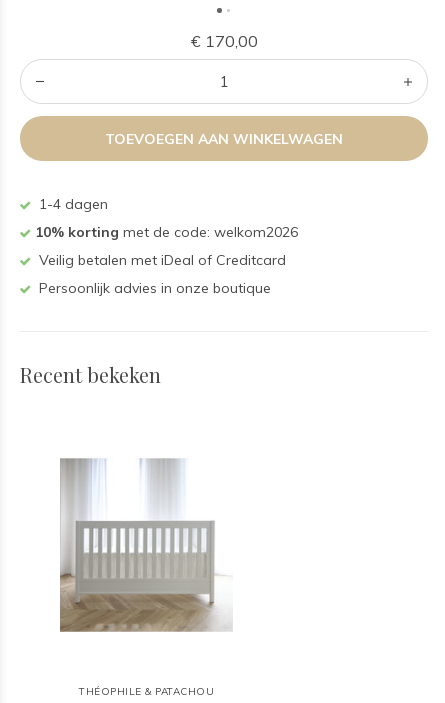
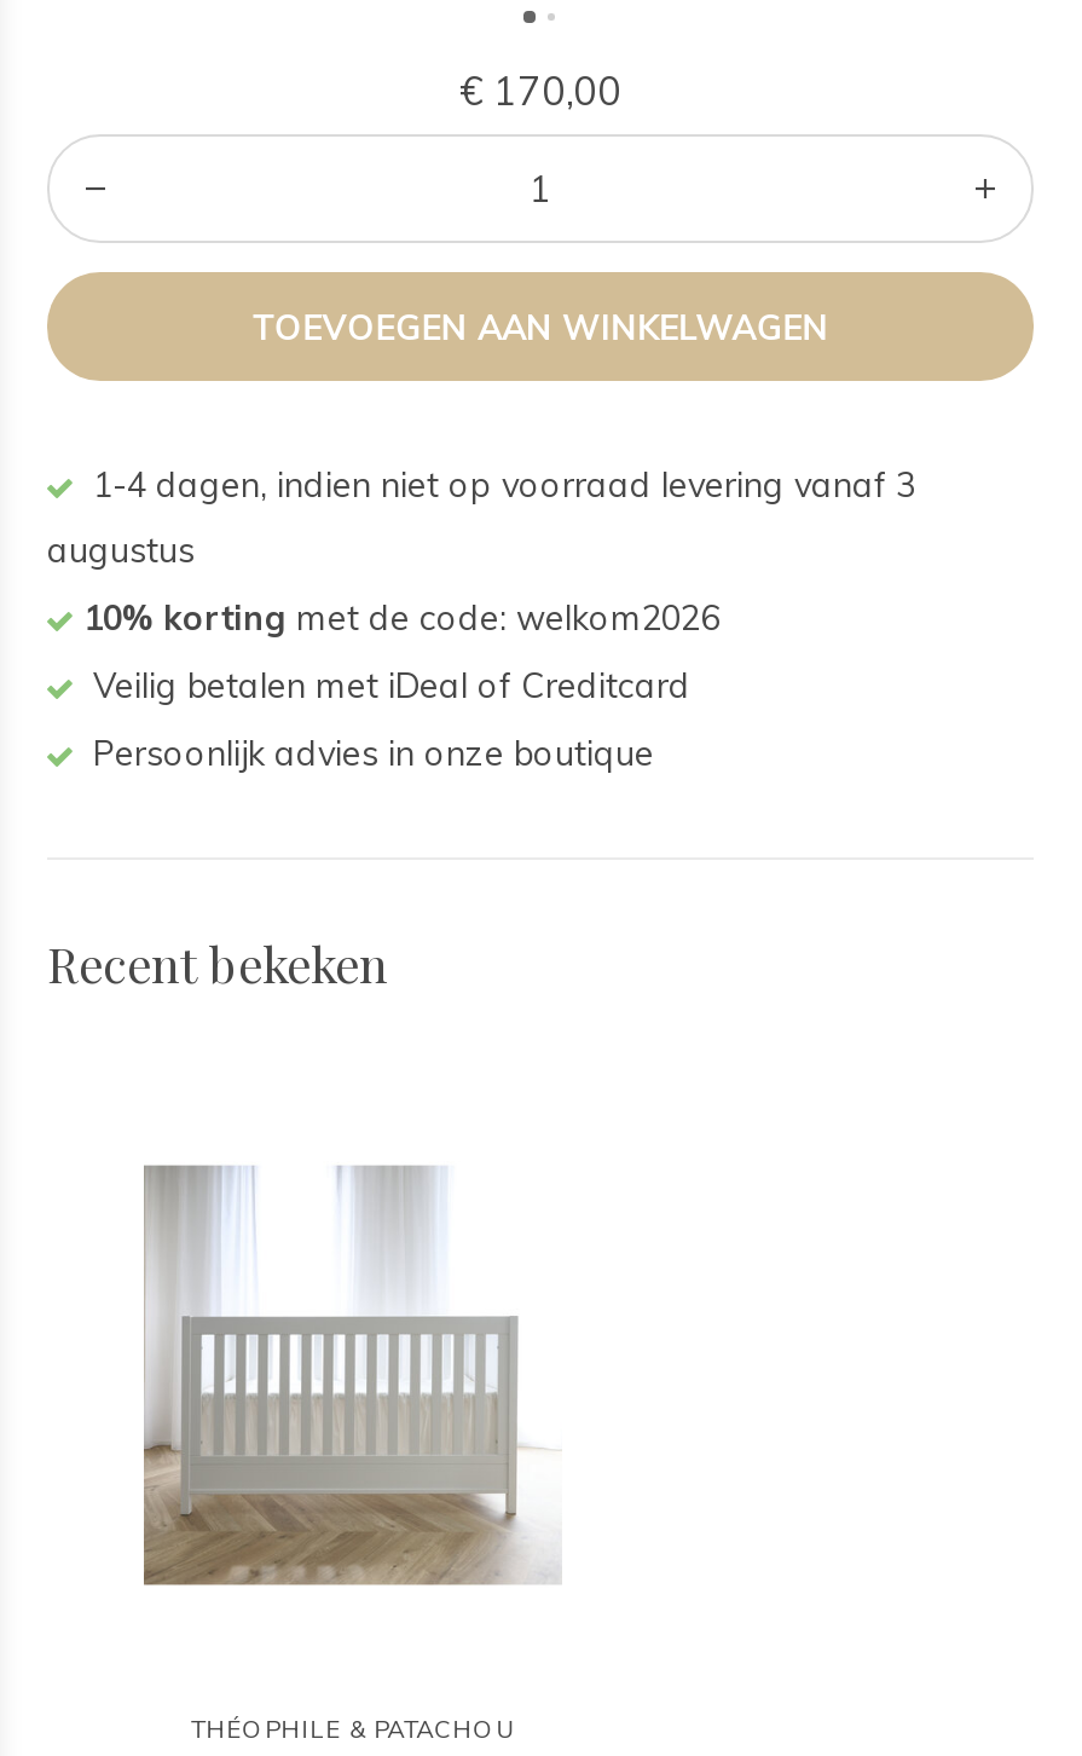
[35,195,108,213] 1-4 dagen -> [47,463,915,572] 1-4 dagen, indien niet op voorraad levering vanaf 3 | augustus

